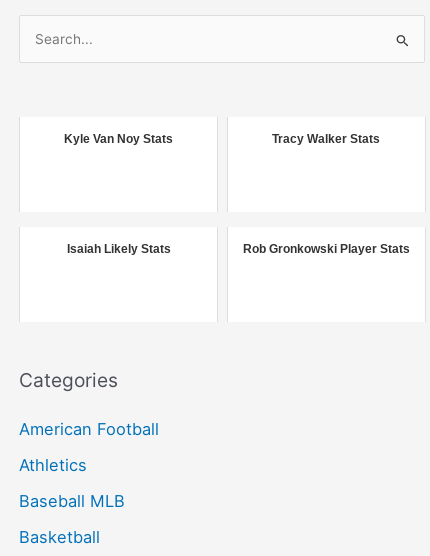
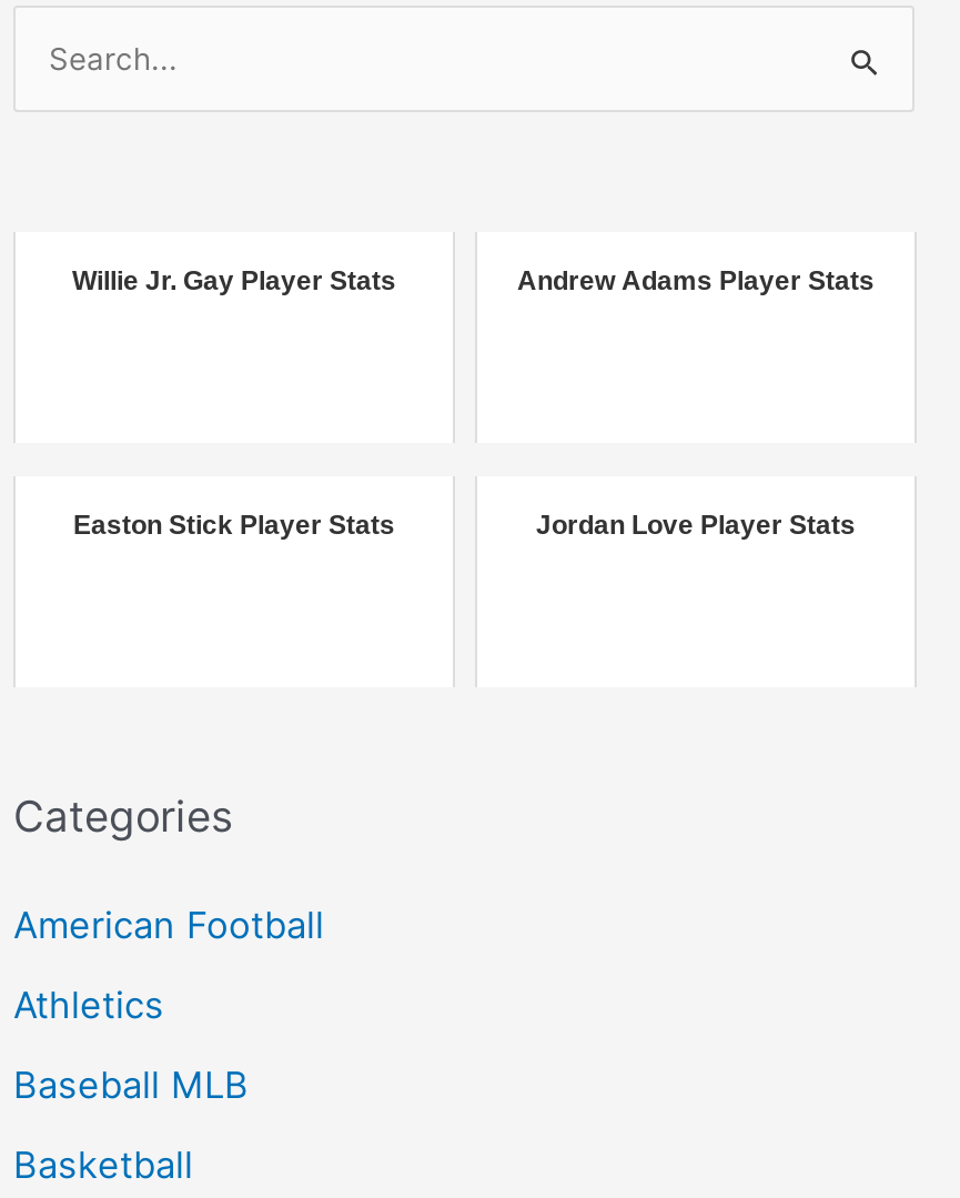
[64,132,380,146] Kyle Van Noy Stats | Tracy Walker Stats -> [72,266,875,297] Willie Jr. Gay Player Stats | Andrew Adams Player Stats
[66,242,410,256] Isaiah Likely Stats | Rob Gronkowski Player Stats -> [73,510,856,541] Easton Stick Player Stats | Jordan Love Player Stats

